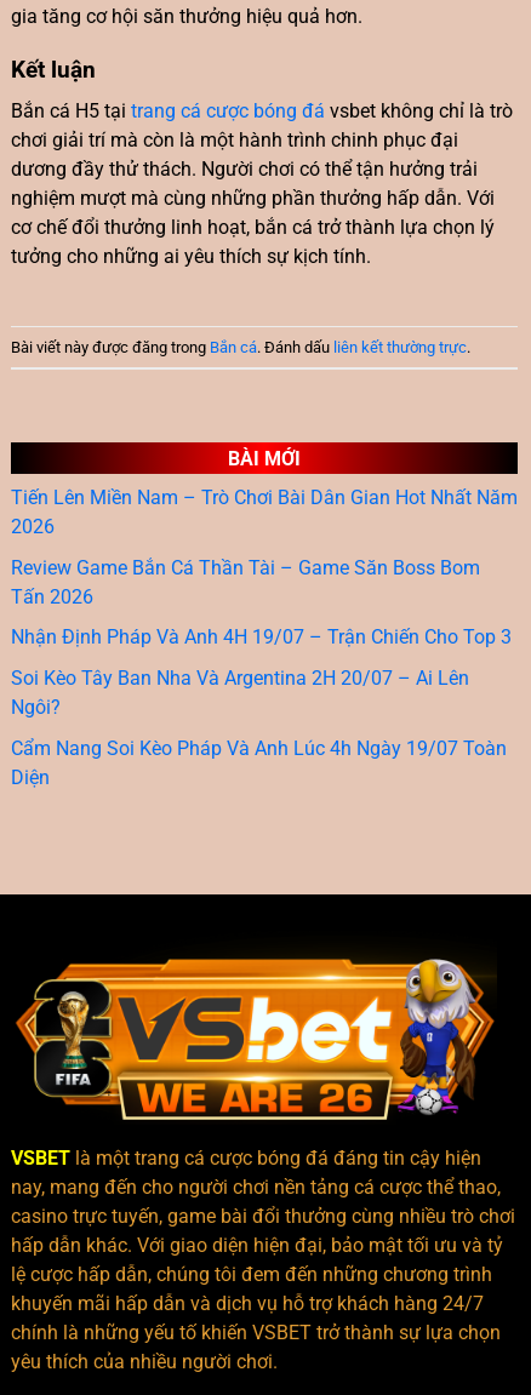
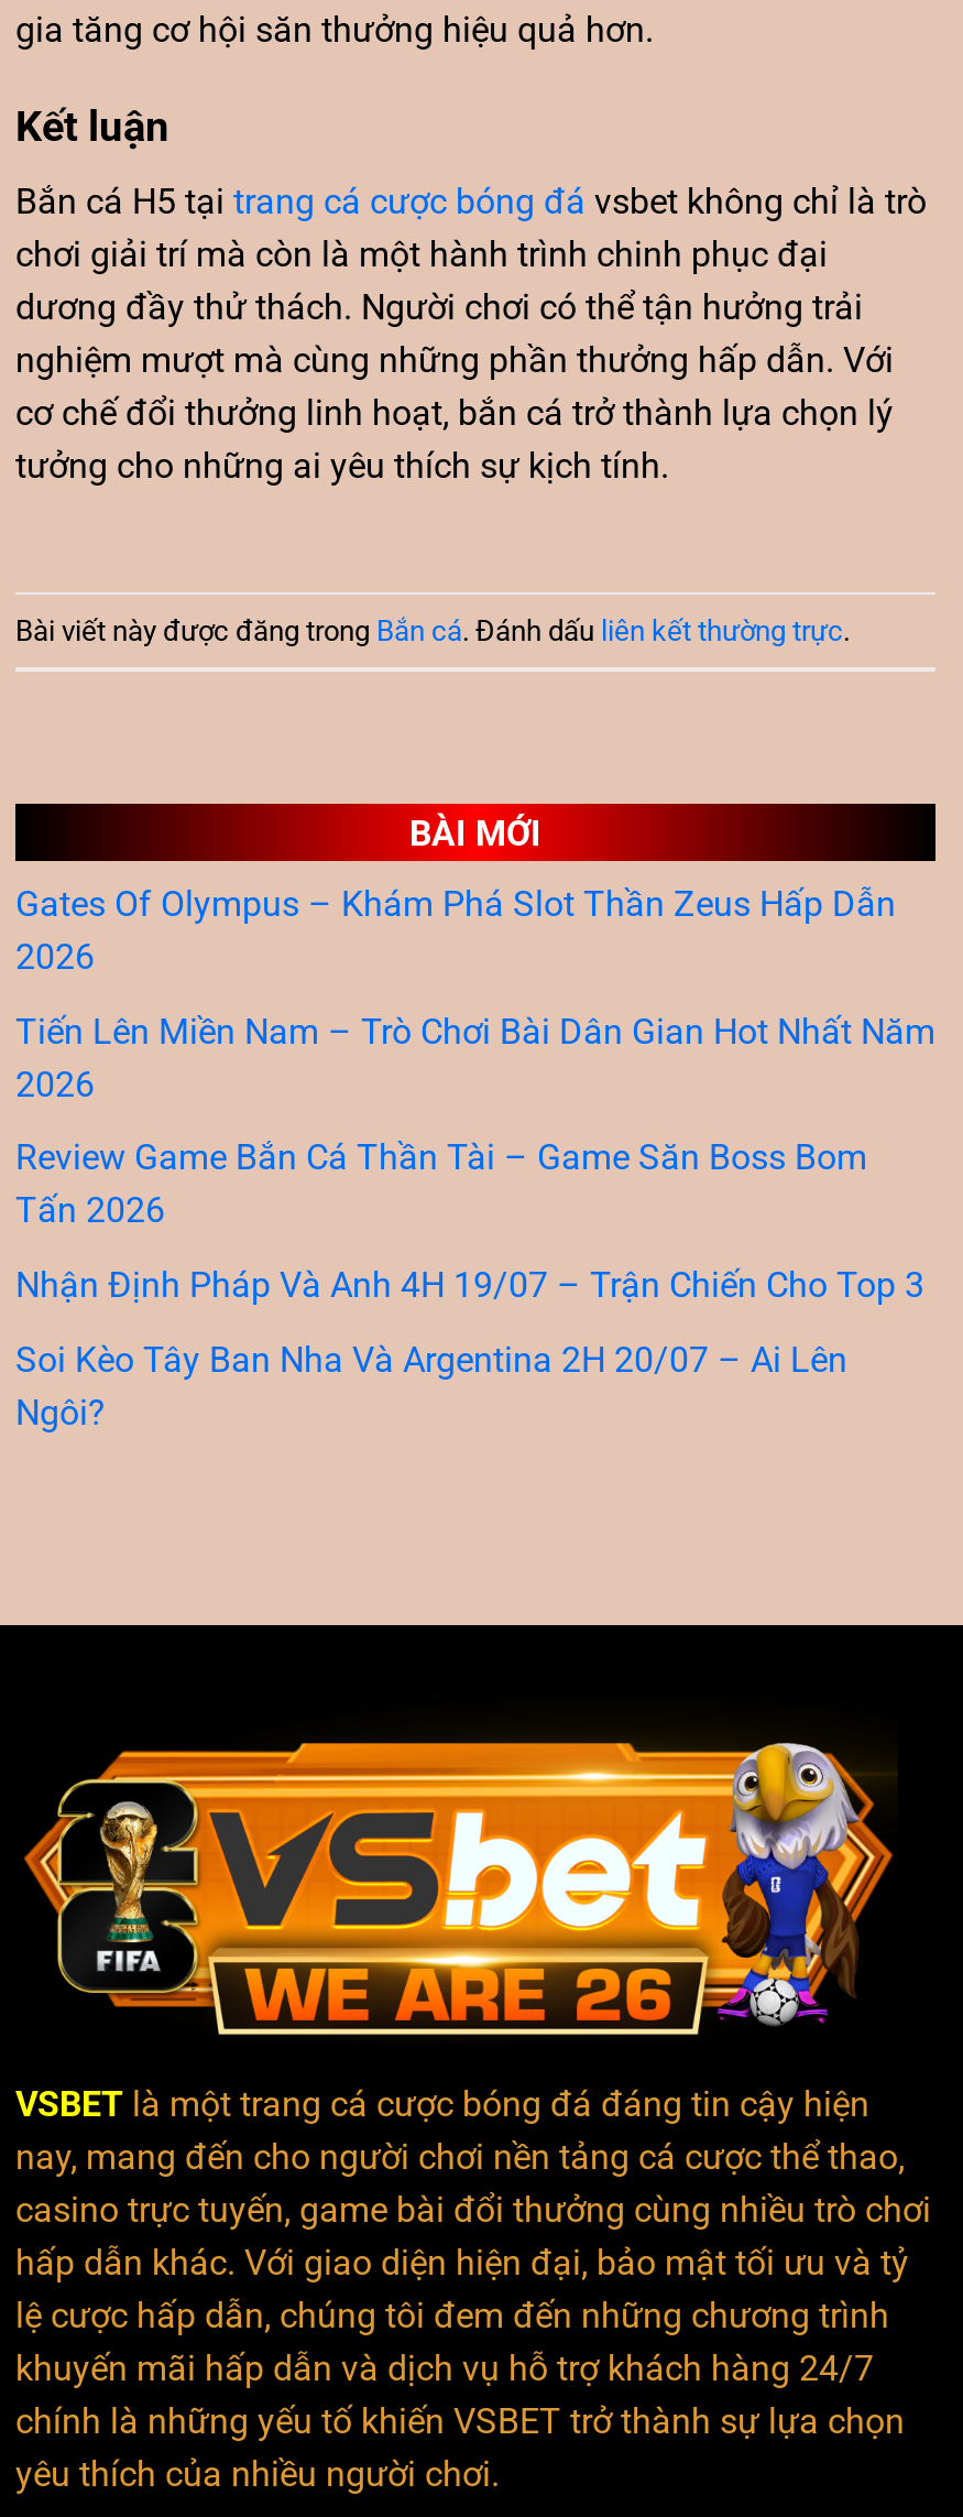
none -> [15,883,896,978] Gates Of Olympus – Khám Phá Slot Thần Zeus Hấp Dẫn | 2026
moved [11,486,518,719] -> [15,1010,935,1432]: Tiến Lên Miền Nam – Trò Chơi Bài Dân Gian Hot Nhất Năm | 2026 | Review Game Bắn Cá Thần Tài – Game Săn Boss Bom | Tấn 2026 | Nhận Định Pháp Và Anh 4H 19/07 – Trận Chiến Cho Top 3 | Soi Kèo Tây Ban Nha Và Argentina 2H 20/07 – Ai Lên | Ngôi?
[11,736,507,788] Cẩm Nang Soi Kèo Pháp Và Anh Lúc 4h Ngày 19/07 Toàn | Diện -> none

